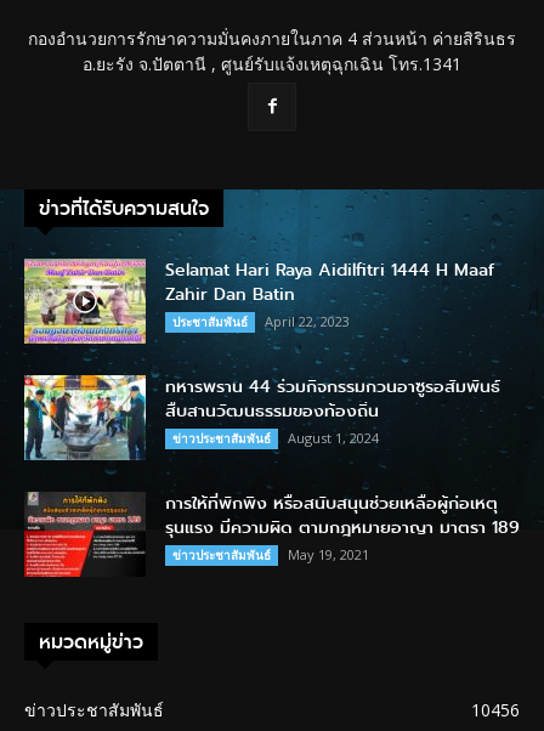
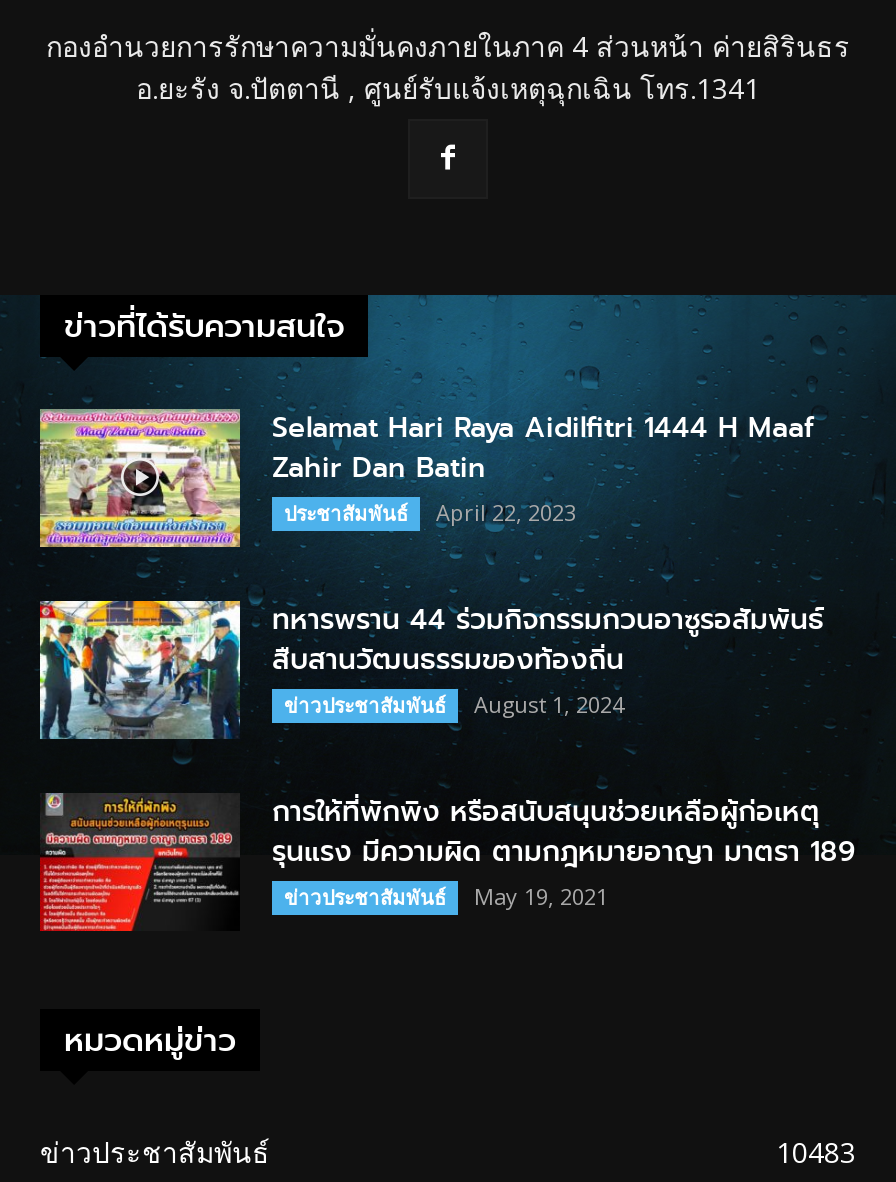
[471,698,520,721] 10456 -> [776,1132,856,1170] 10483

